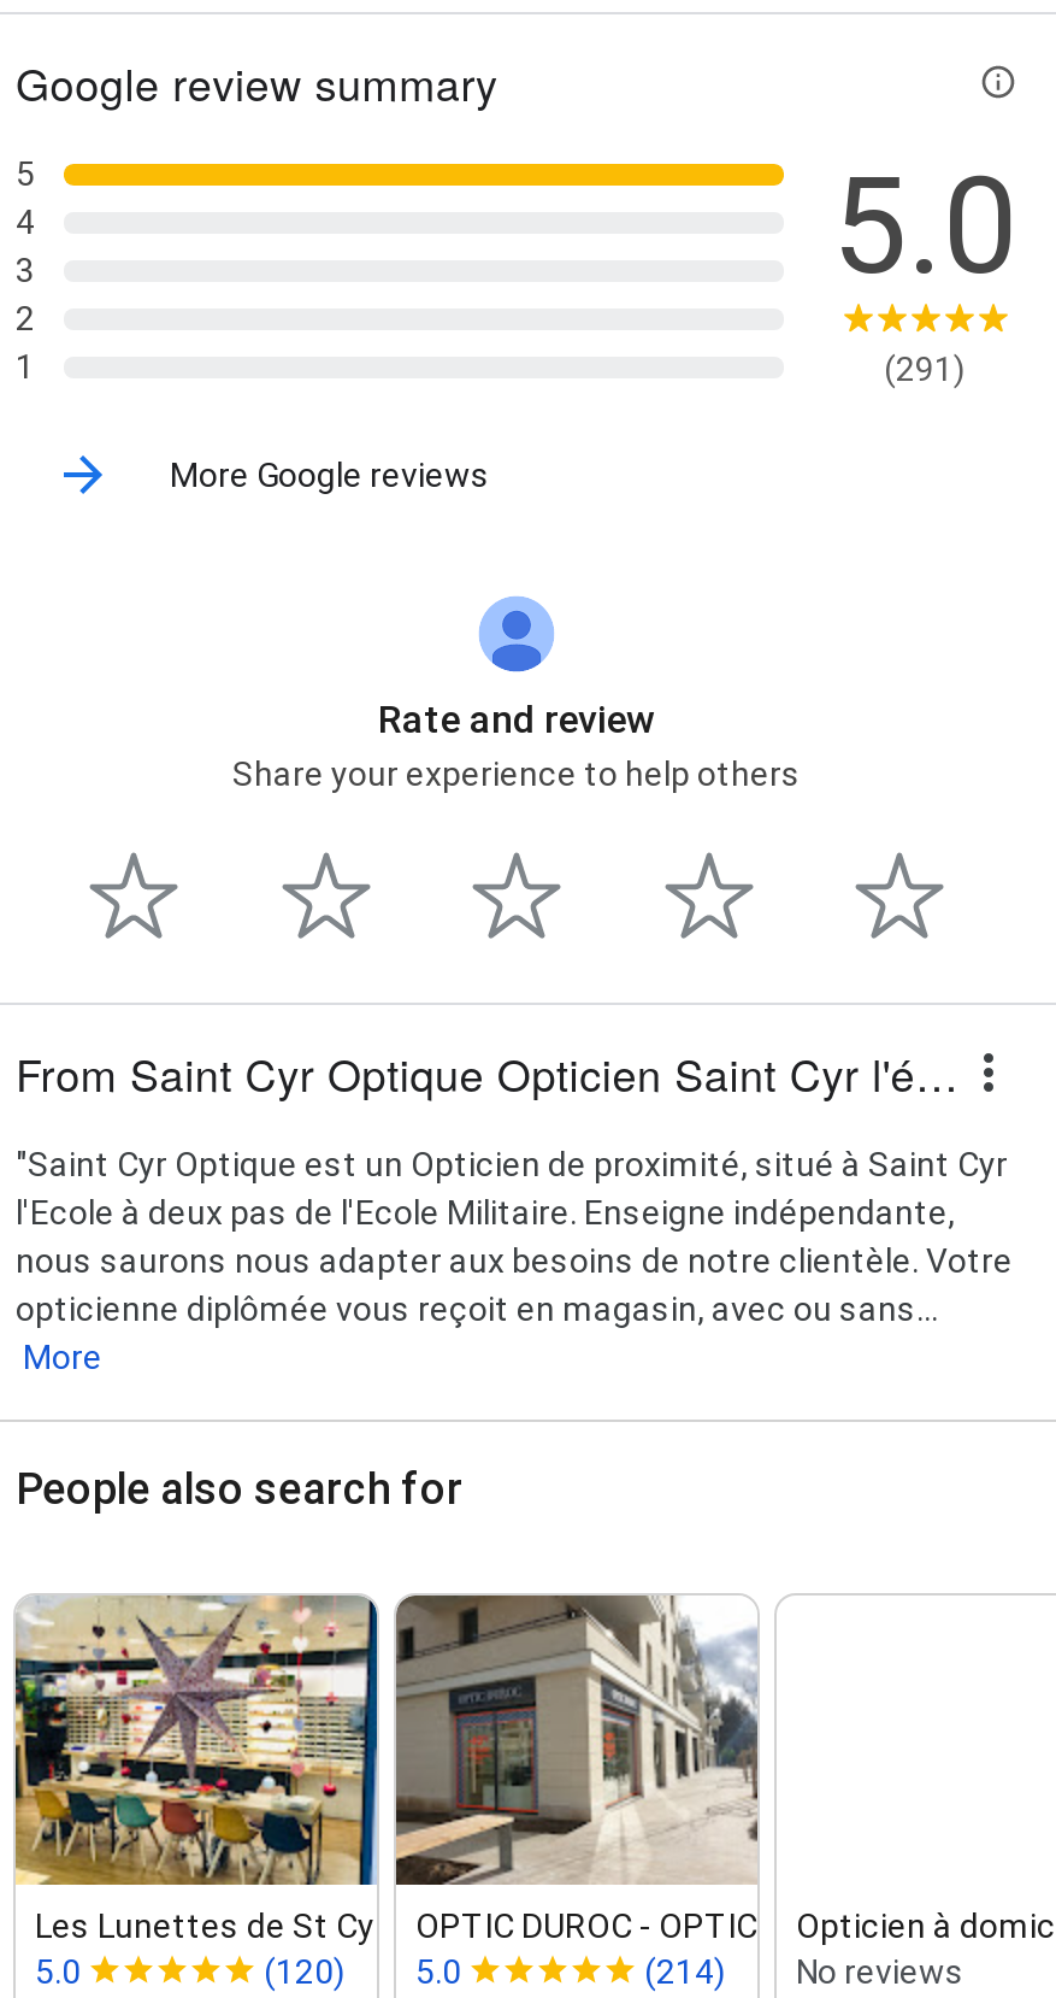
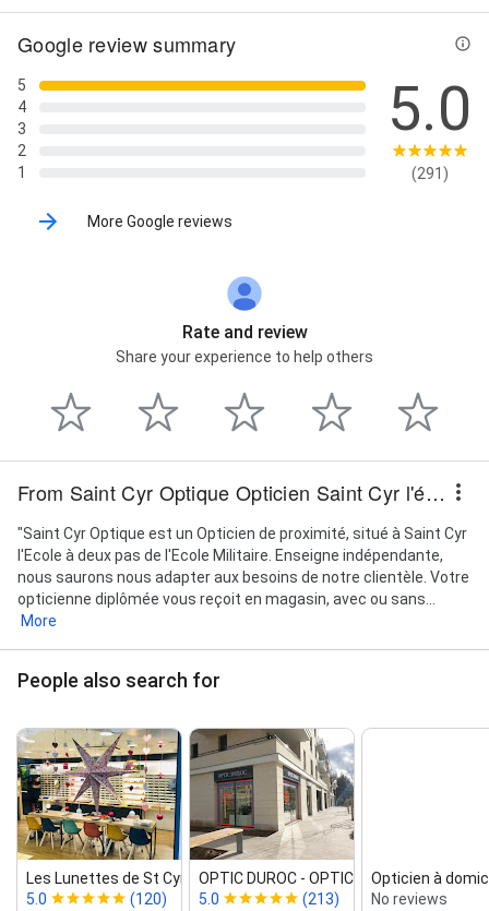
[644,1951,964,1990] (214) No reviews -> [302,890,448,907] (213) No reviews

